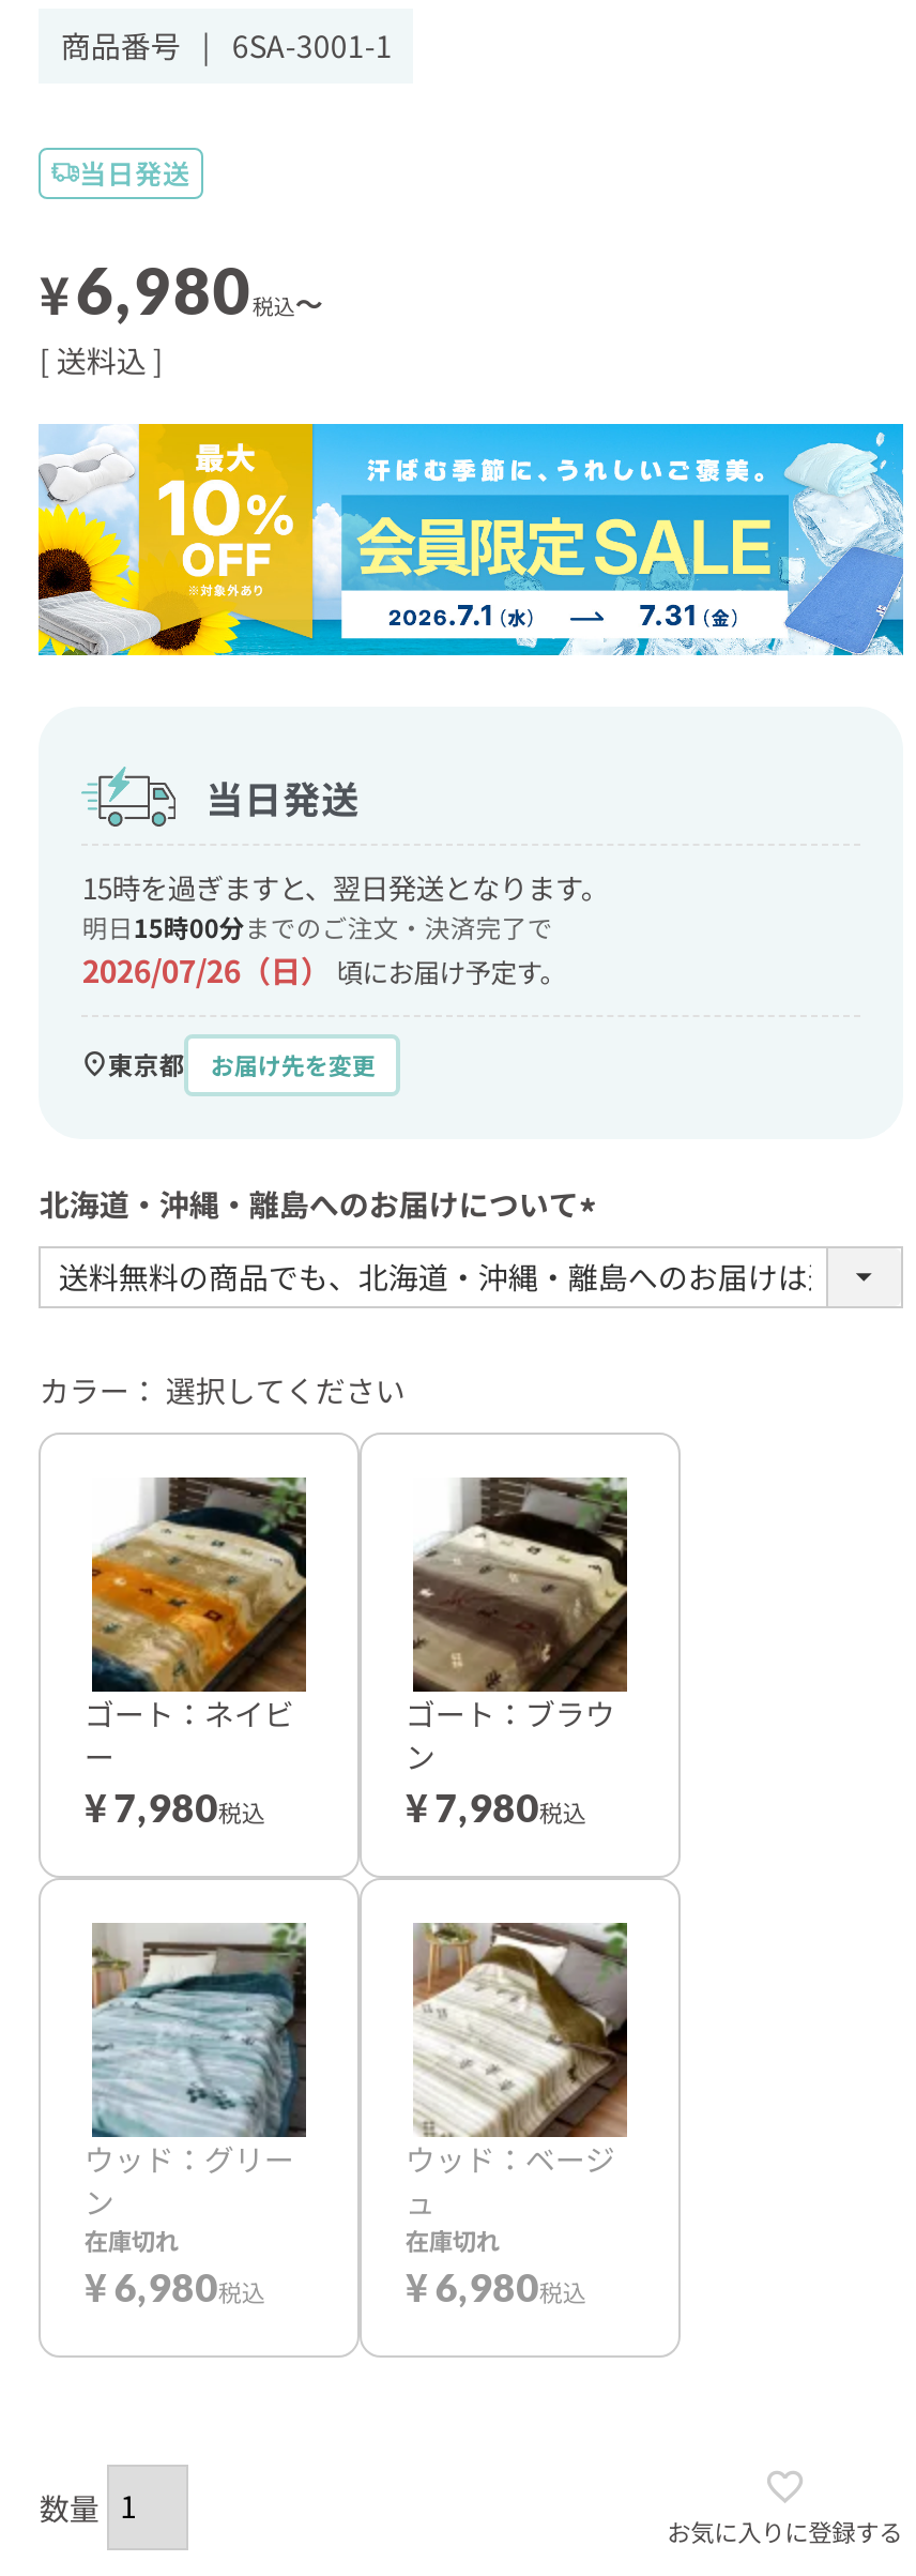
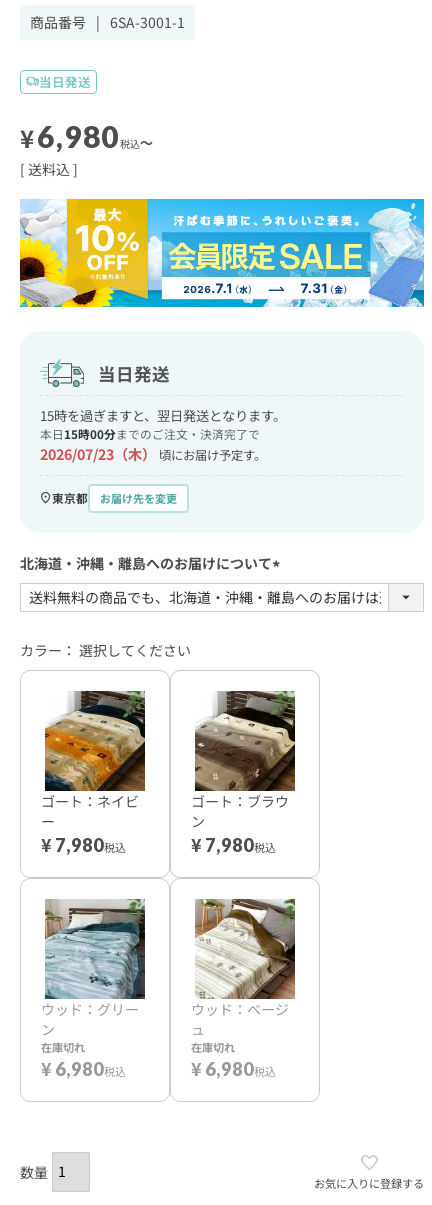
[82,907,553,944] 明日15時00分までのご注文・決済完了で -> [40,425,260,442] 本日15時00分までのご注文・決済完了で
[82,948,565,991] 2026/07/26（日） 頃にお届け予定す。 -> [40,444,266,464] 2026/07/23（木） 頃にお届け予定す。

